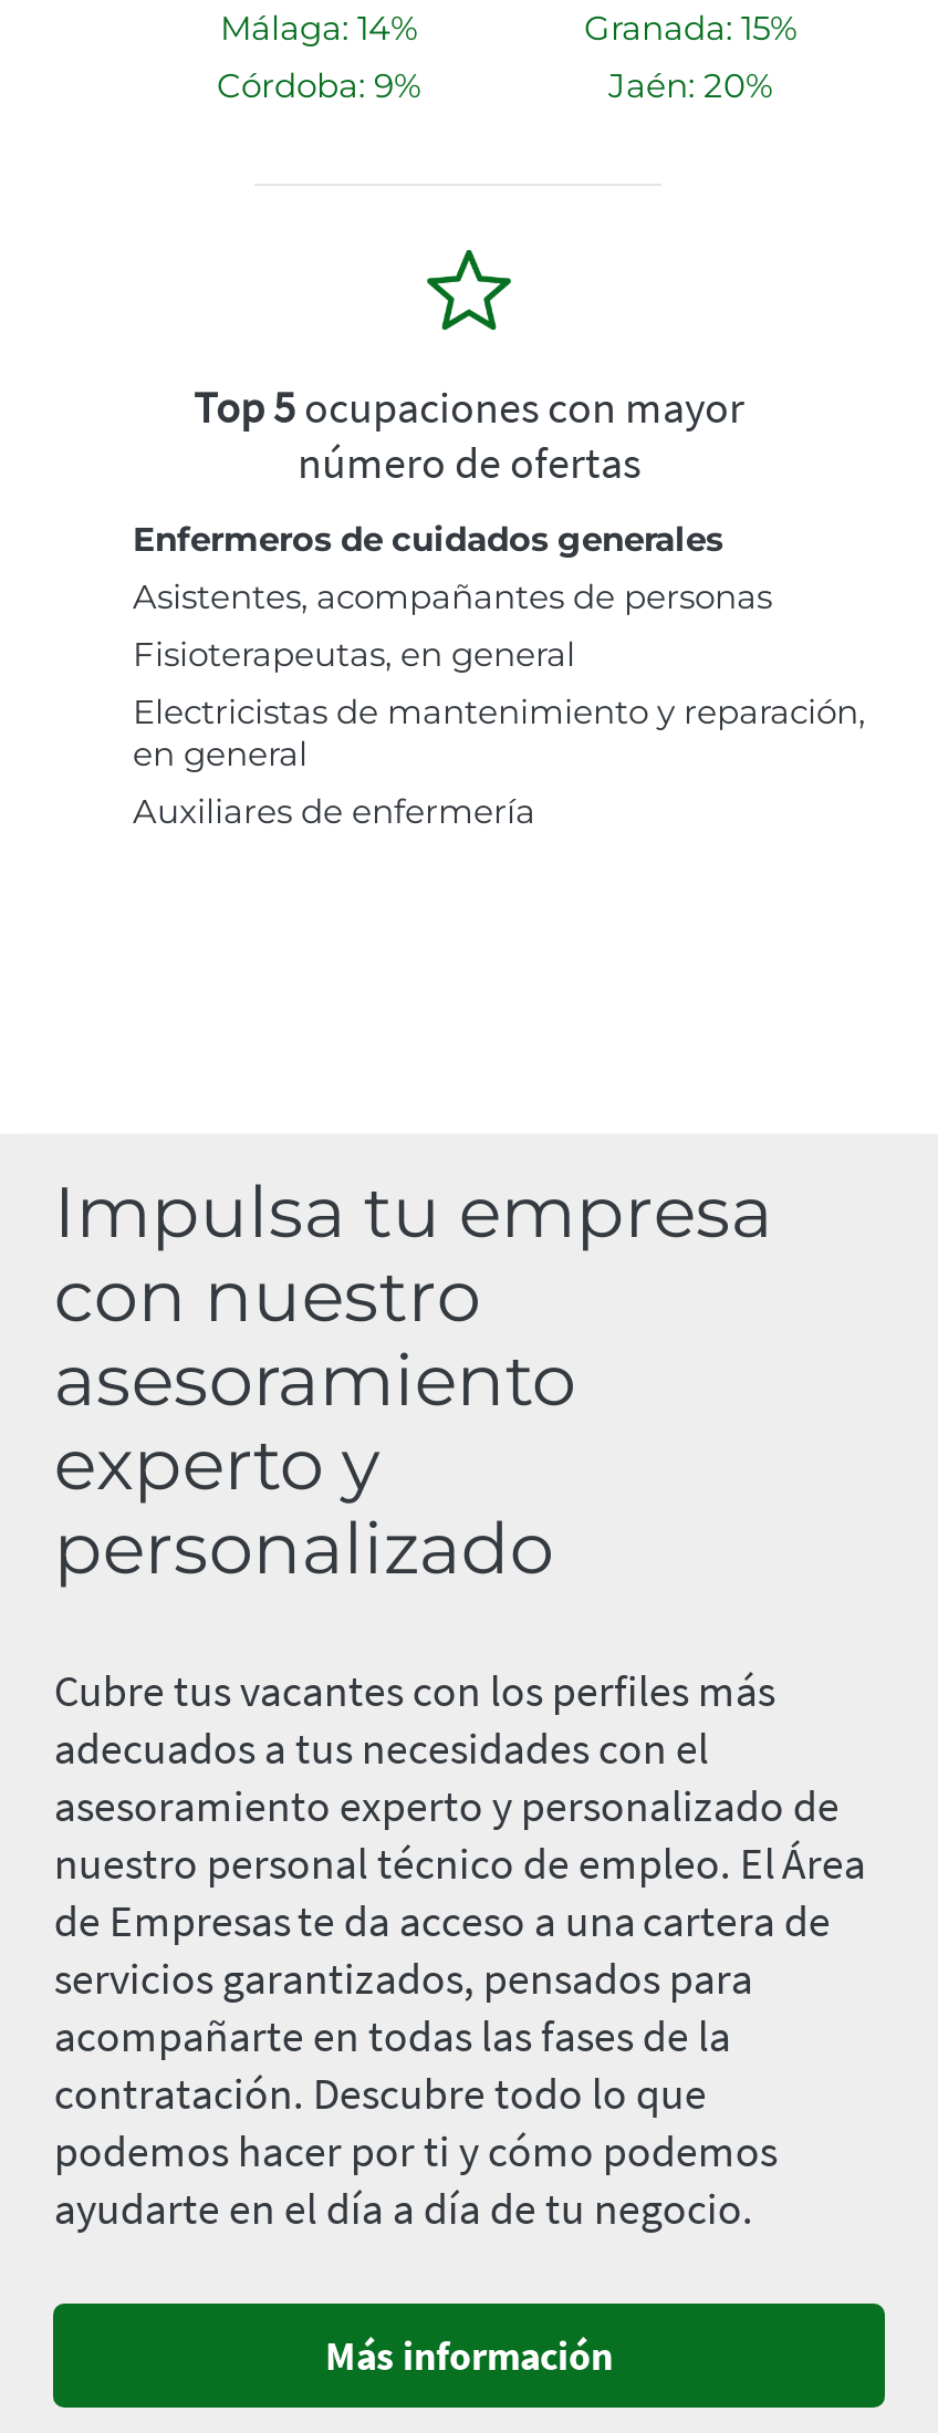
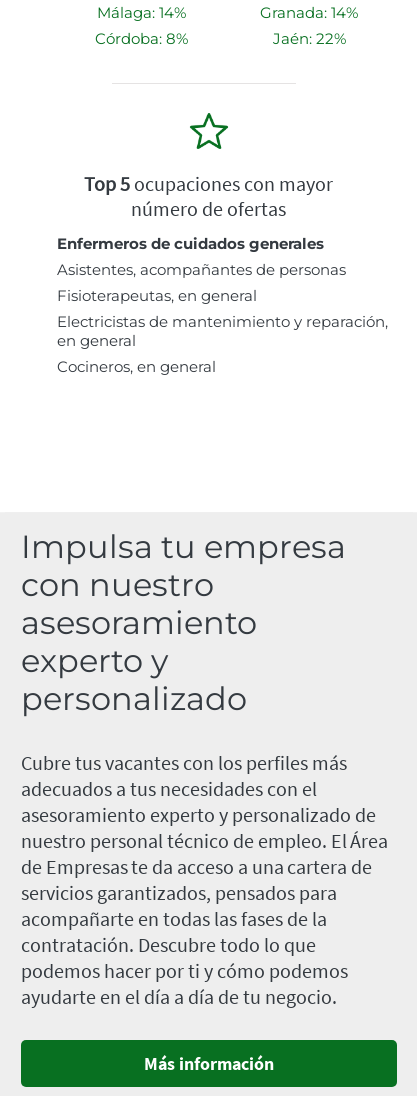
[584,7,796,49] Granada: 15% -> [260,3,358,22] Granada: 14%
[217,65,420,107] Córdoba: 9% -> [94,29,187,48] Córdoba: 8%
[608,65,772,107] Jaén: 20% -> [272,29,345,48] Jaén: 22%
[133,790,535,832] Auxiliares de enfermería -> [57,357,216,376] Cocineros, en general

